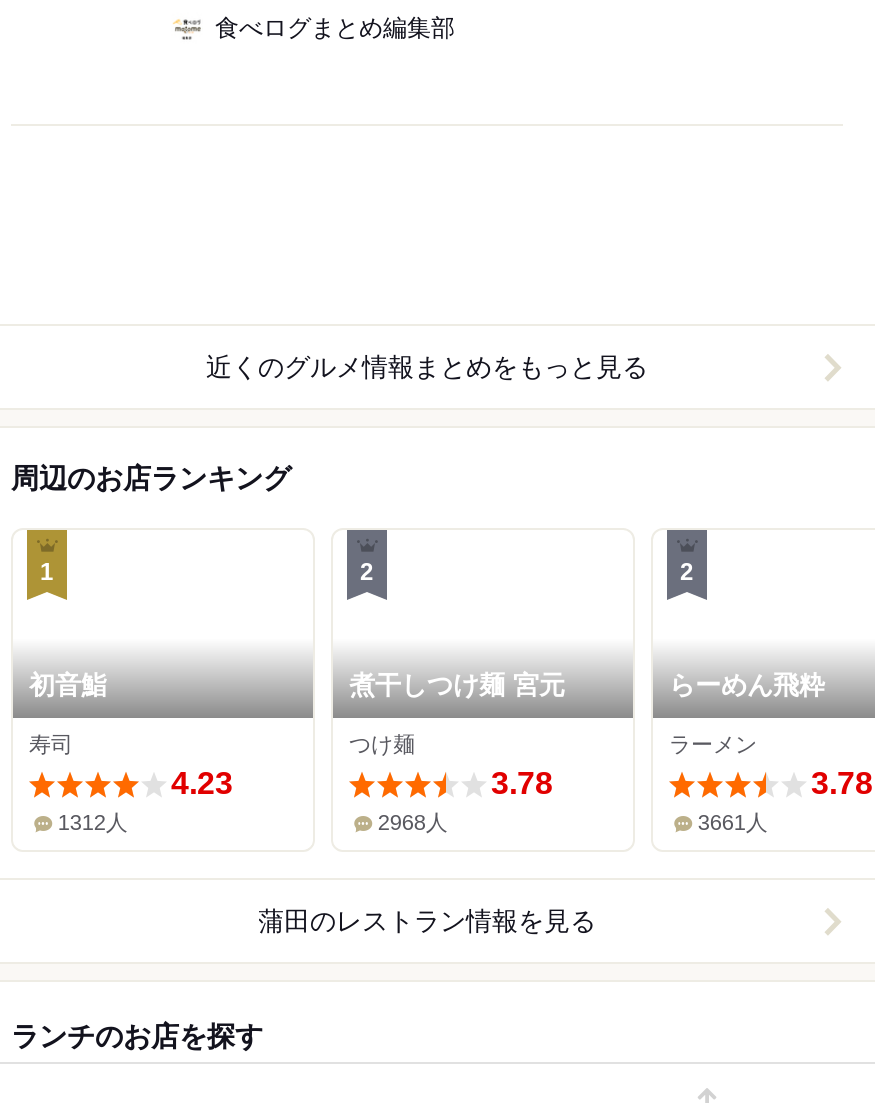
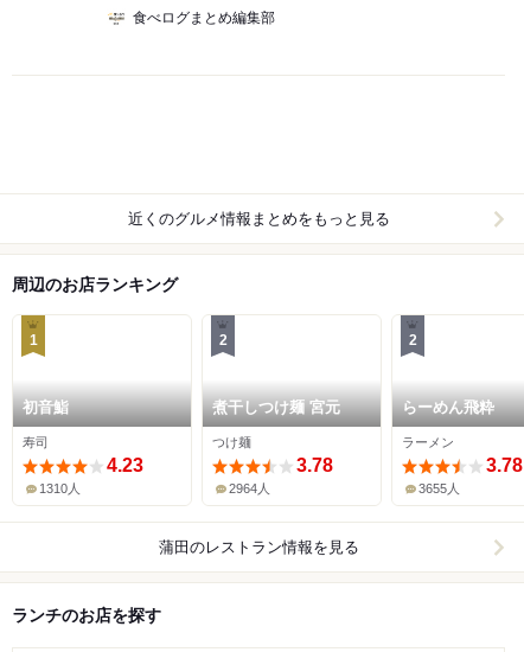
[58,811,128,835] 1312人 -> [40,482,81,496] 1310人
[378,811,448,835] 2968人 -> [229,482,271,496] 2964人
[698,811,768,835] 3661人 -> [419,482,460,496] 3655人

